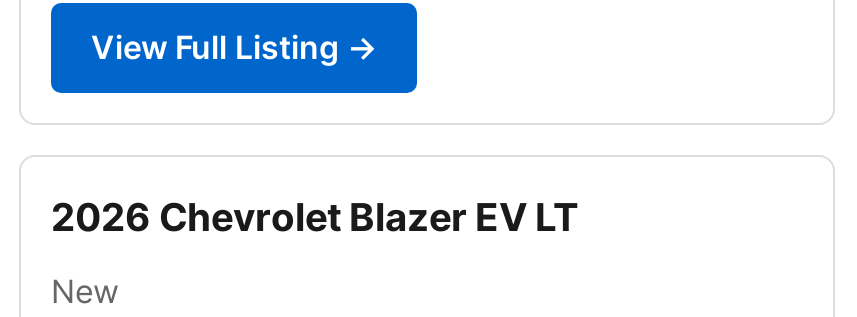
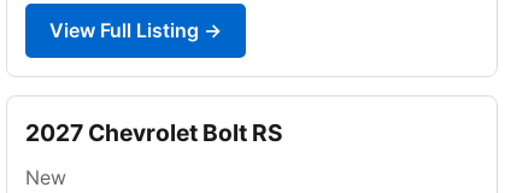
[51,193,579,241] 2026 Chevrolet Blazer EV LT -> [25,118,283,147] 2027 Chevrolet Bolt RS

